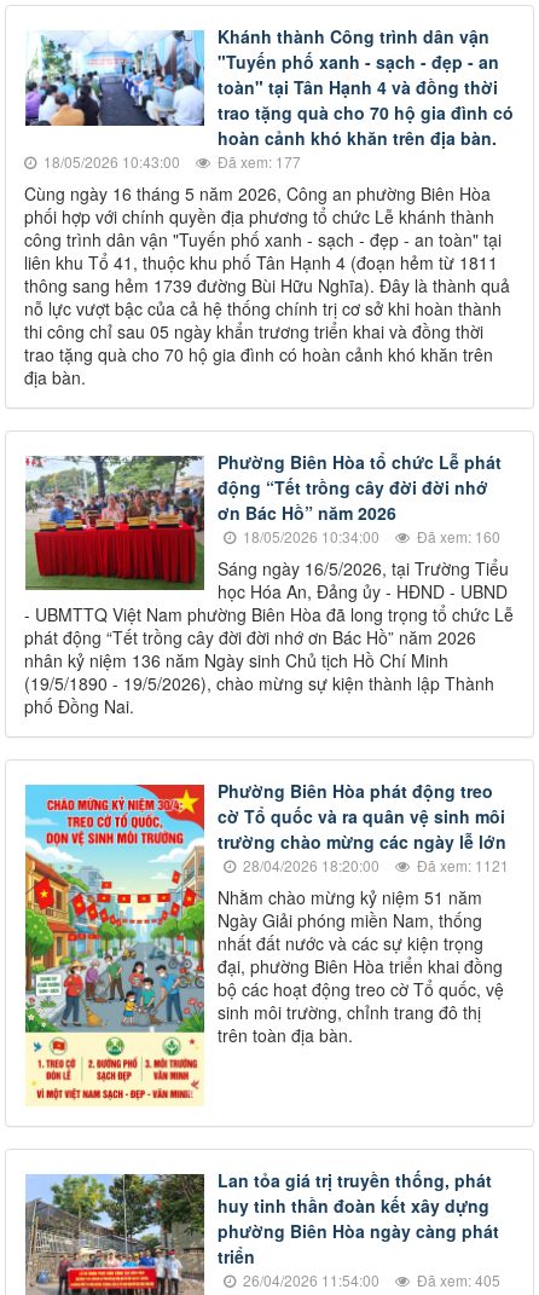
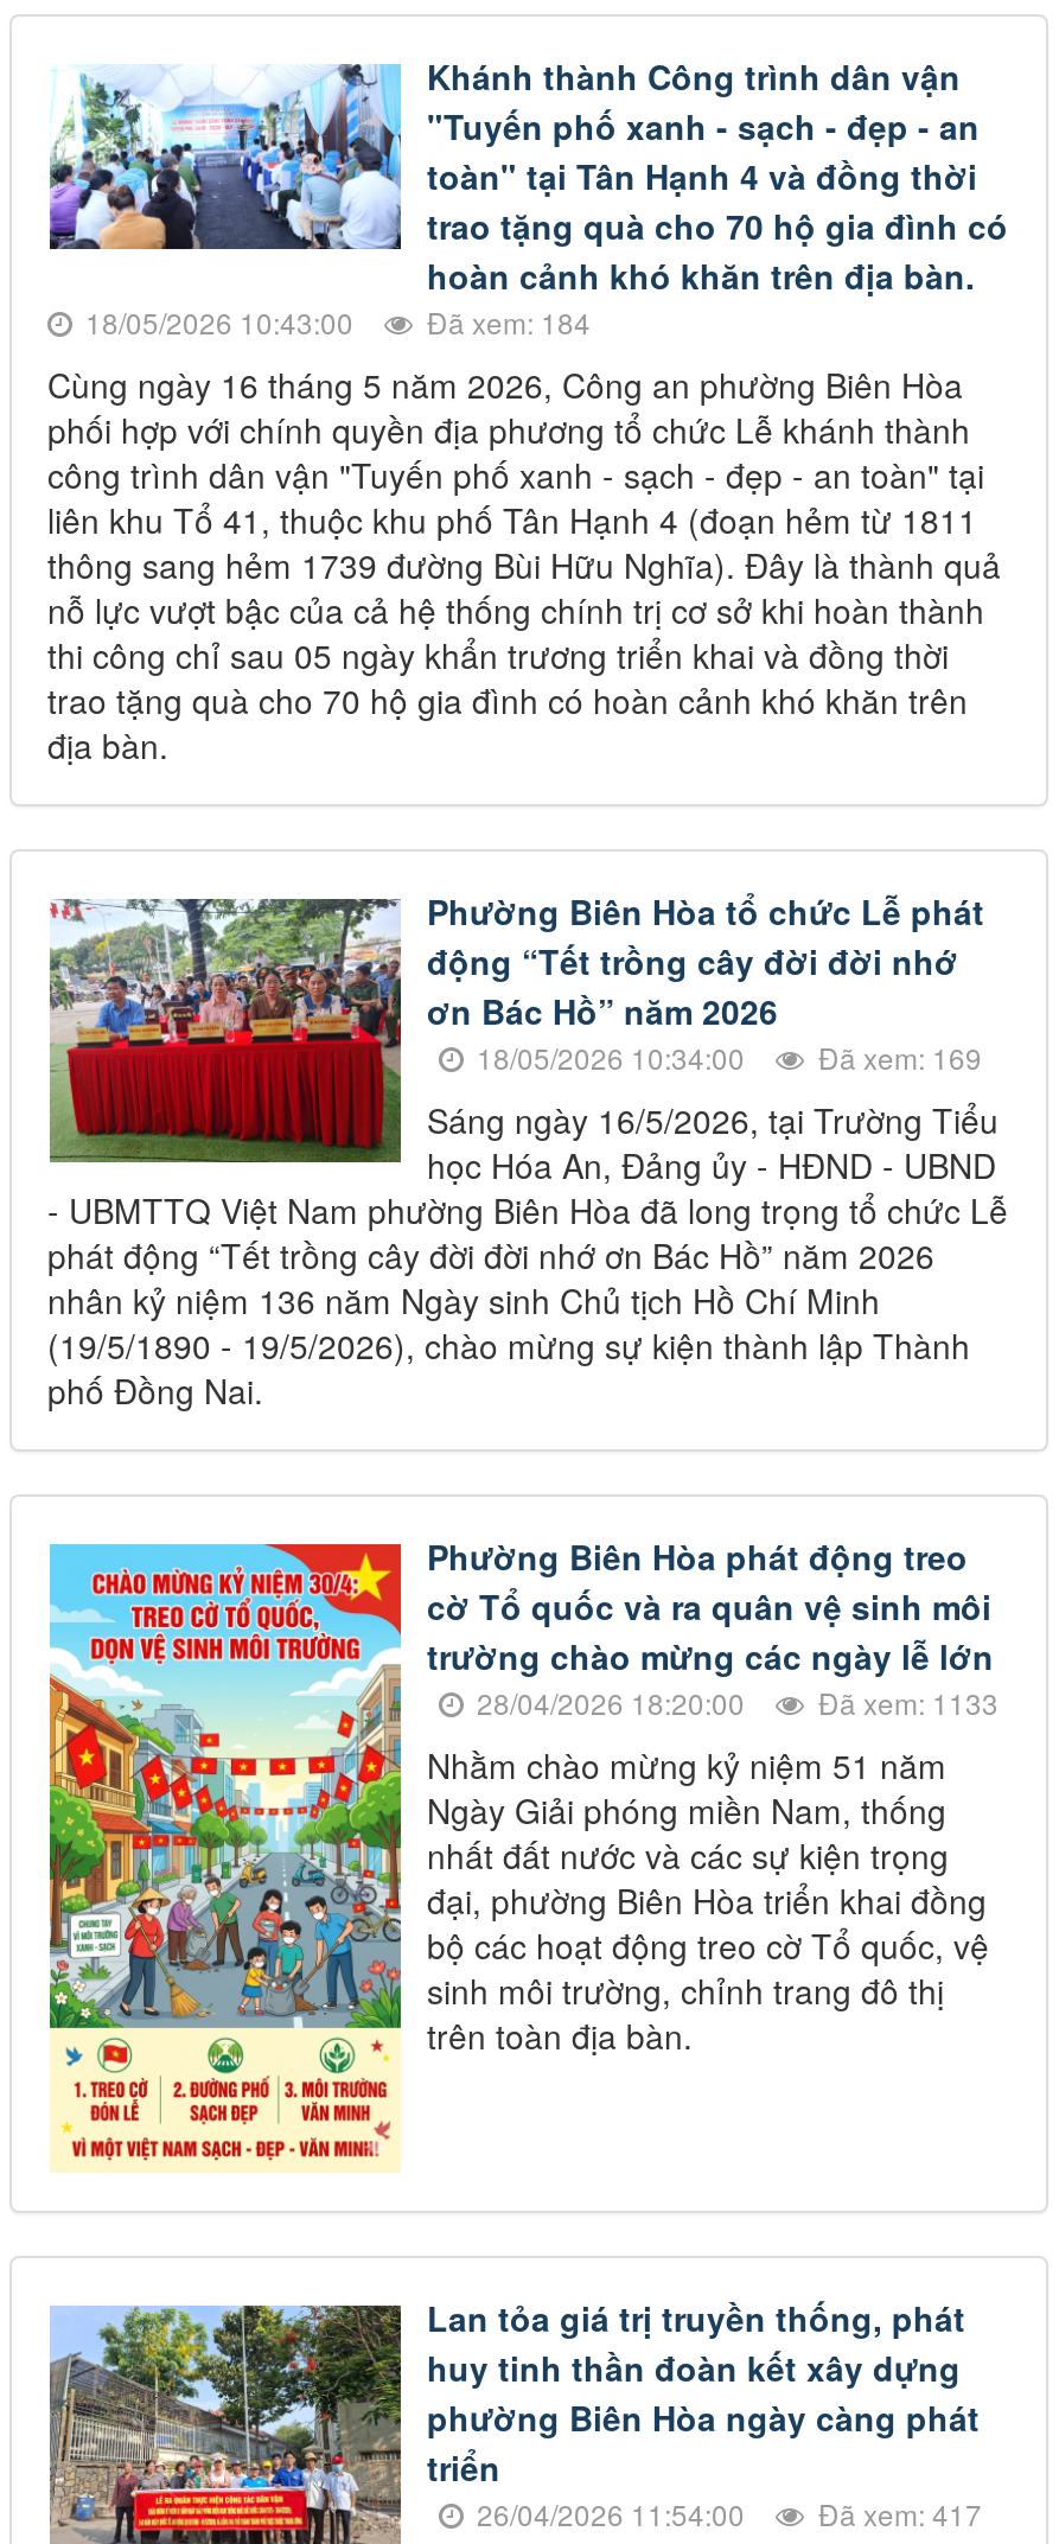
[40,152,301,172] 18/05/2026 10:43:00 Đã xem: 177 -> [78,301,591,341] 18/05/2026 10:43:00 Đã xem: 184
[239,526,500,547] 18/05/2026 10:34:00 Đã xem: 160 -> [470,1036,982,1076] 18/05/2026 10:34:00 Đã xem: 169
[239,855,509,876] 28/04/2026 18:20:00 Đã xem: 1121 -> [470,1681,999,1722] 28/04/2026 18:20:00 Đã xem: 1133
[239,1269,500,1290] 26/04/2026 11:54:00 Đã xem: 405 -> [470,2493,982,2534] 26/04/2026 11:54:00 Đã xem: 417

